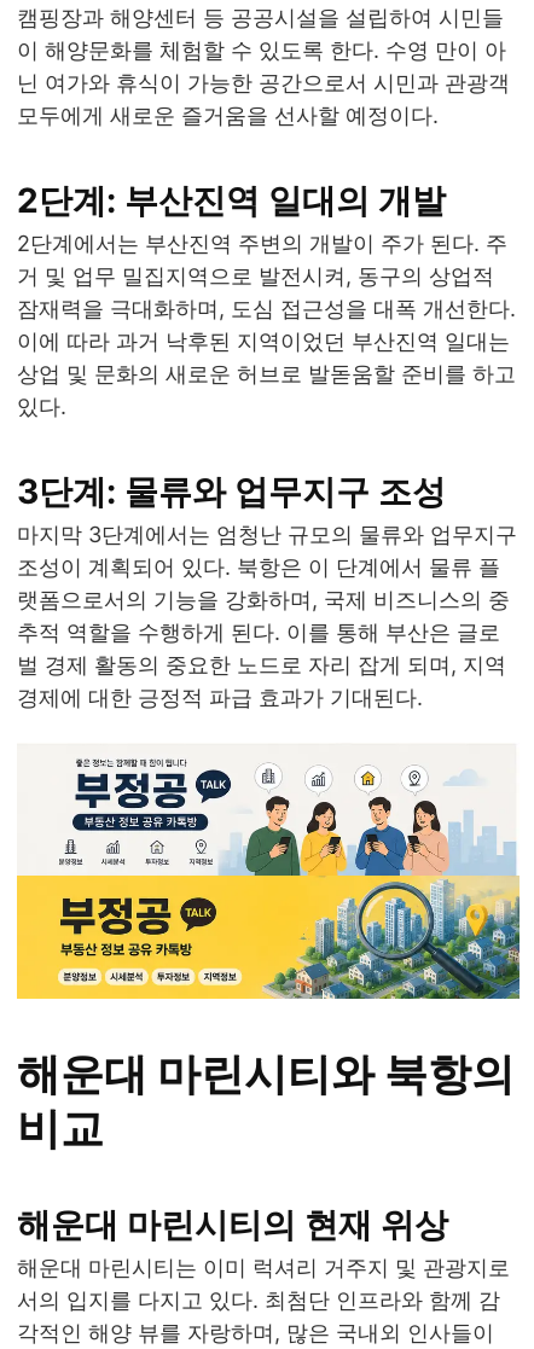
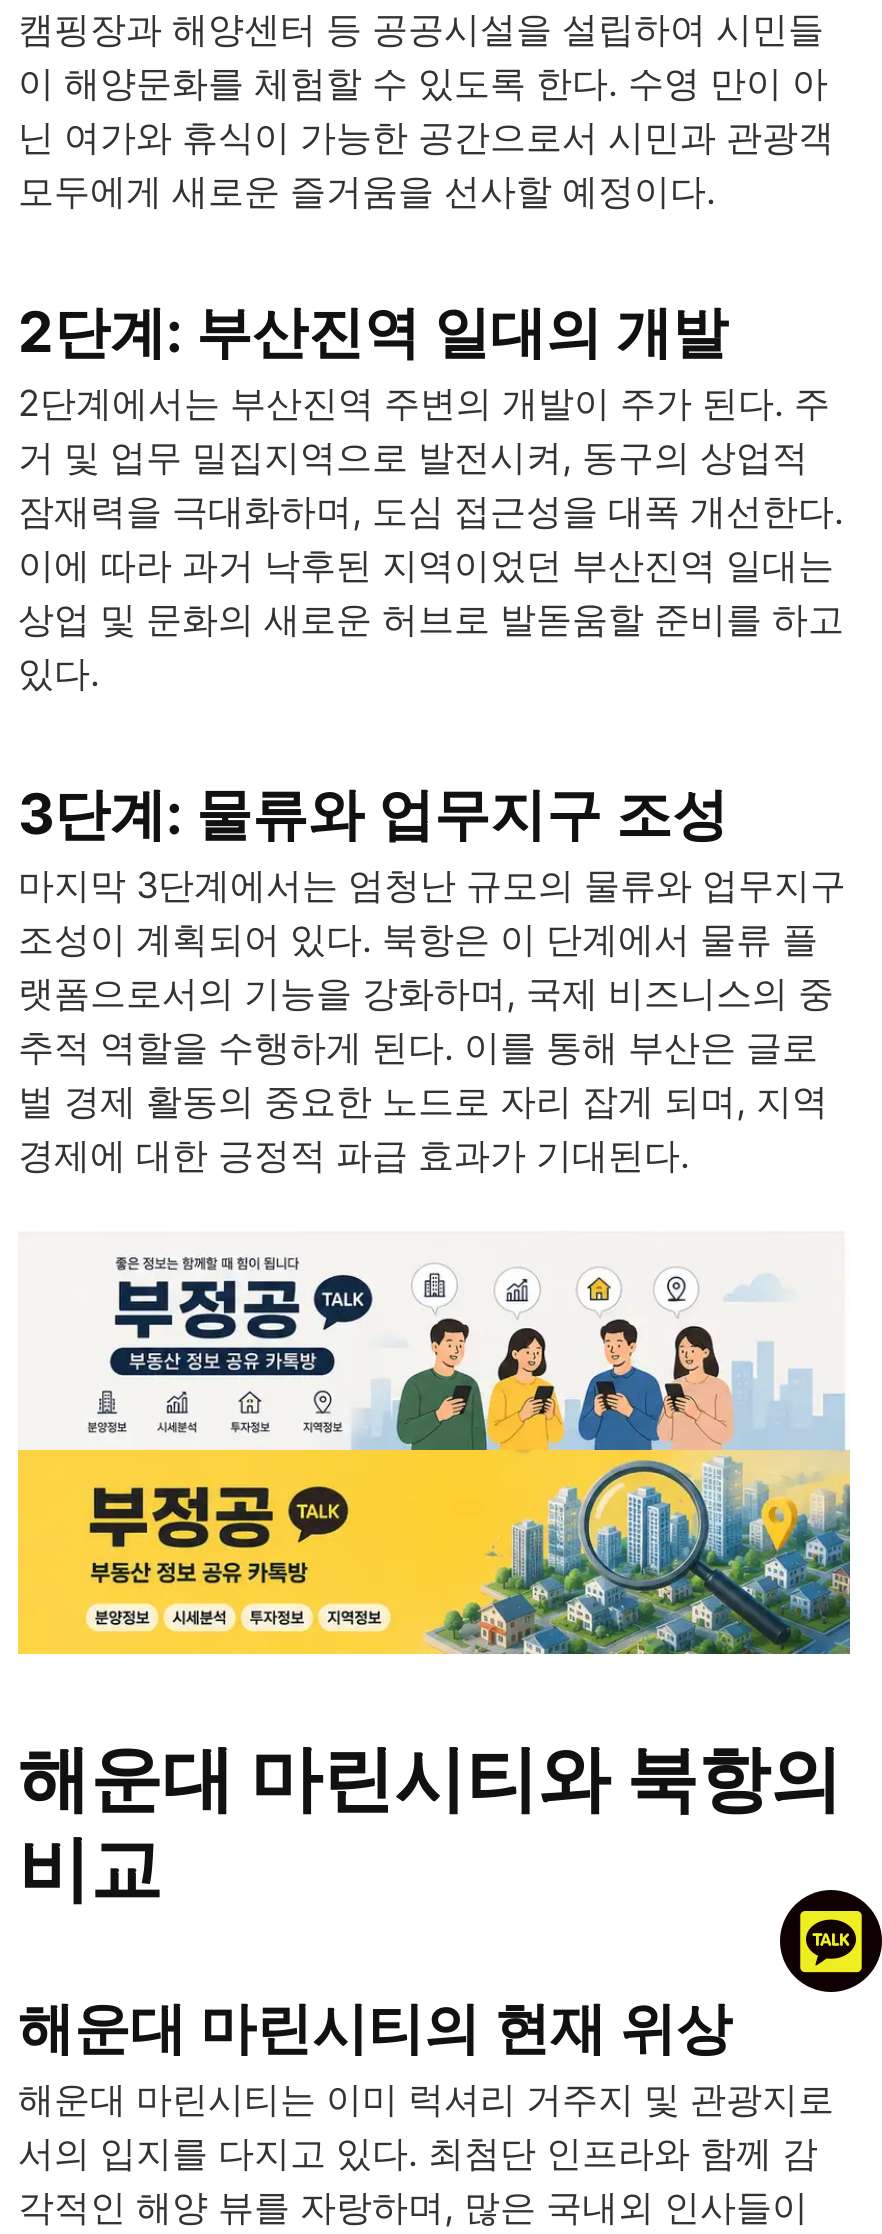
none -> [778,1888,876,1994] [image]

